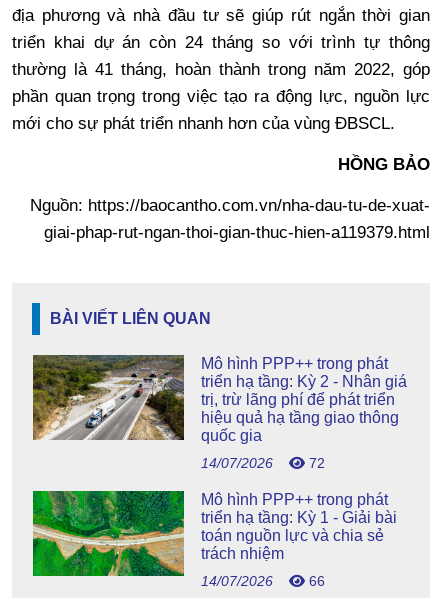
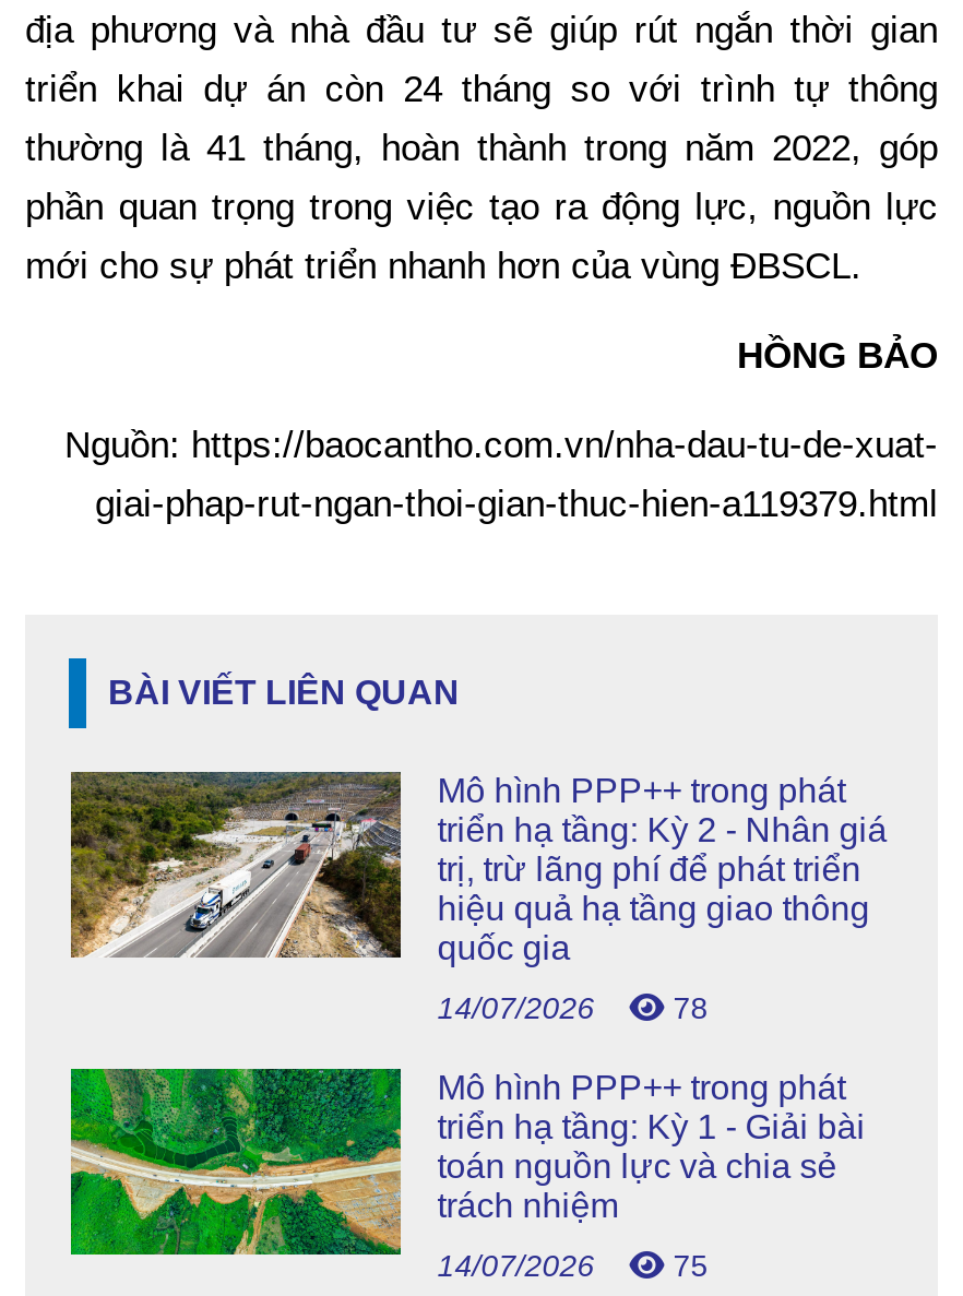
[201,455,325,471] 14/07/2026 72 -> [437,990,708,1025] 14/07/2026 78
[201,573,325,589] 14/07/2026 66 -> [437,1248,708,1283] 14/07/2026 75

